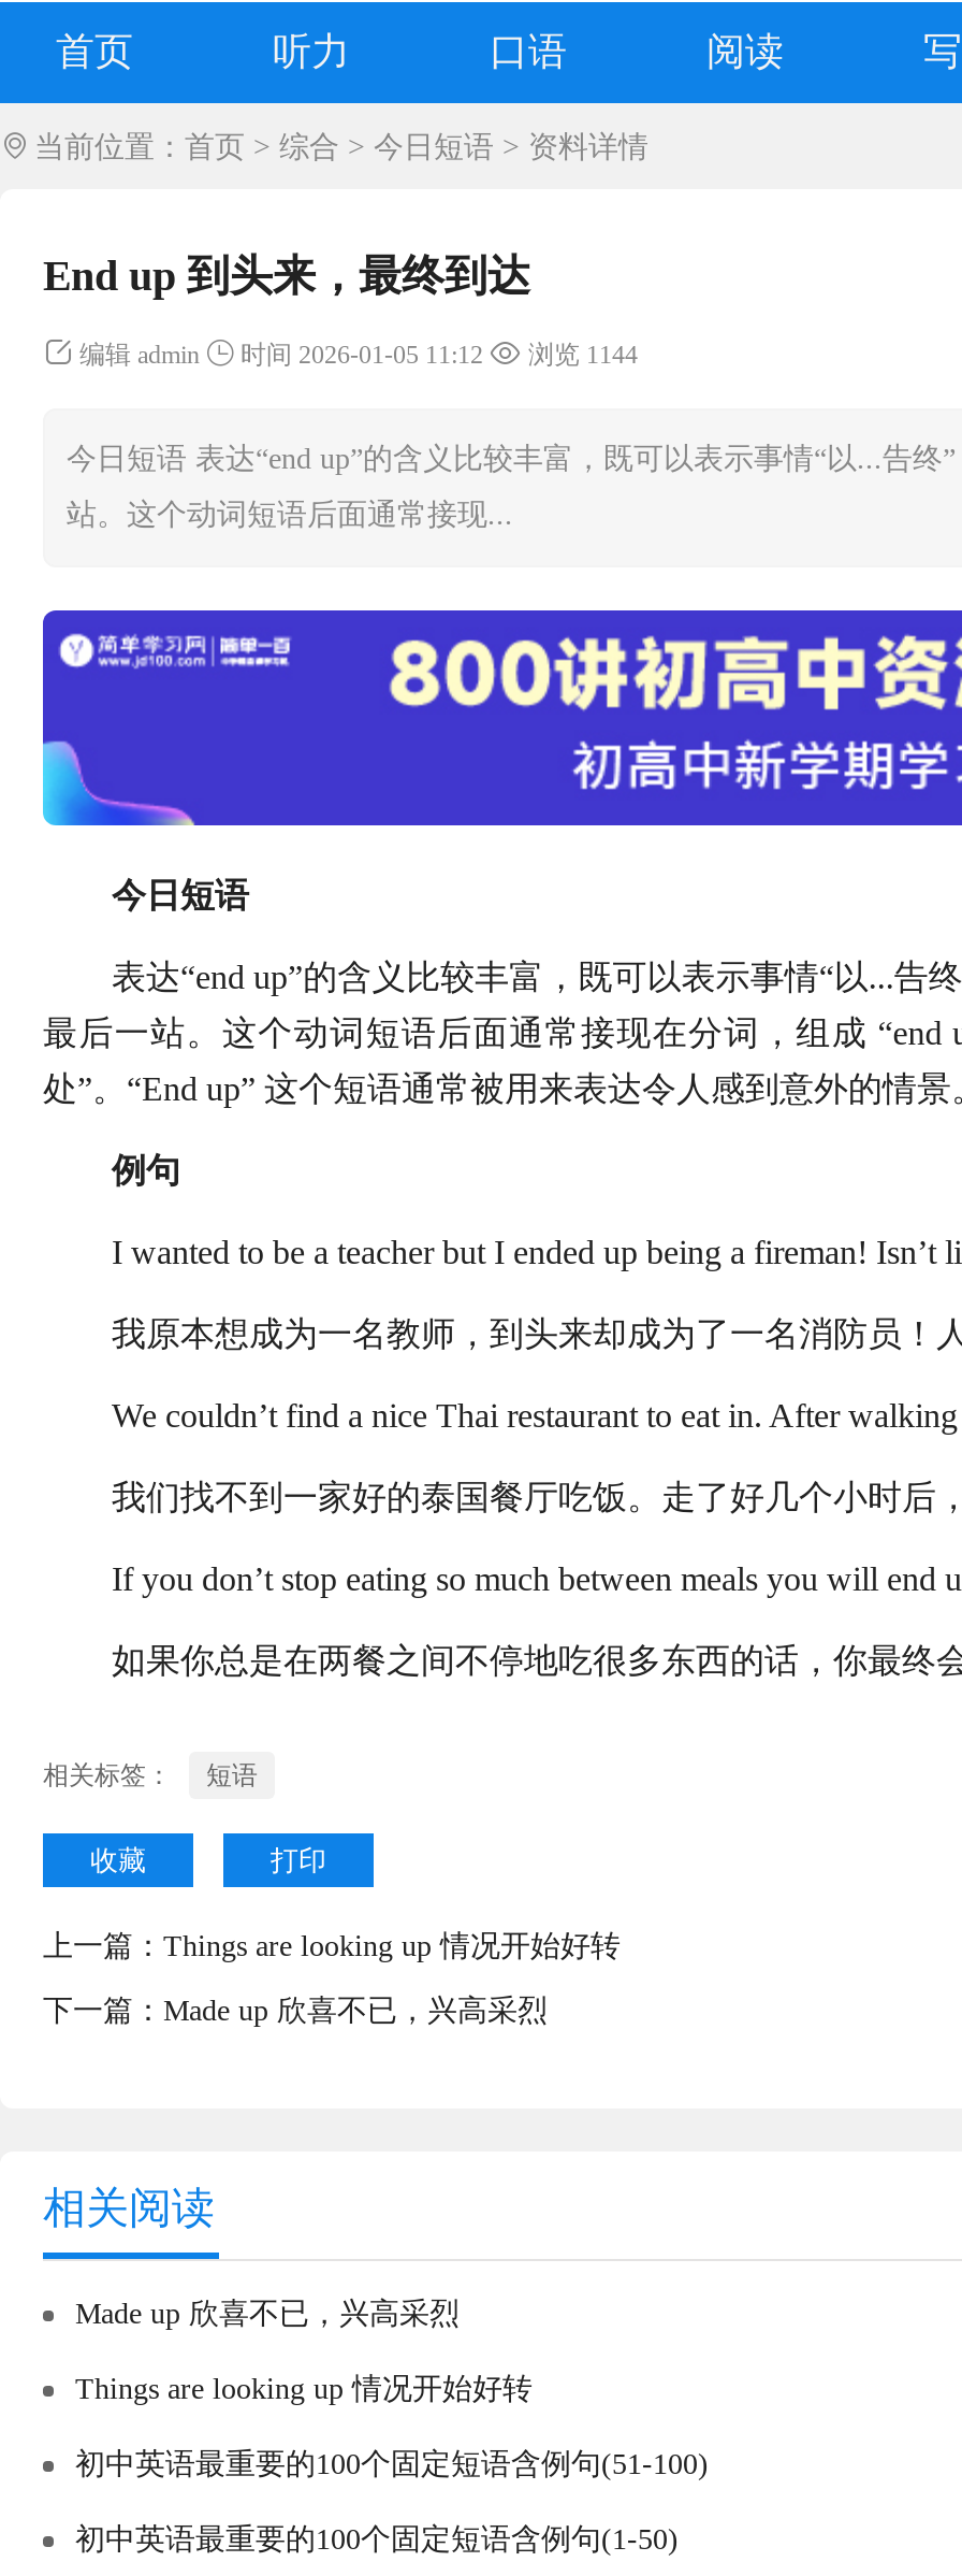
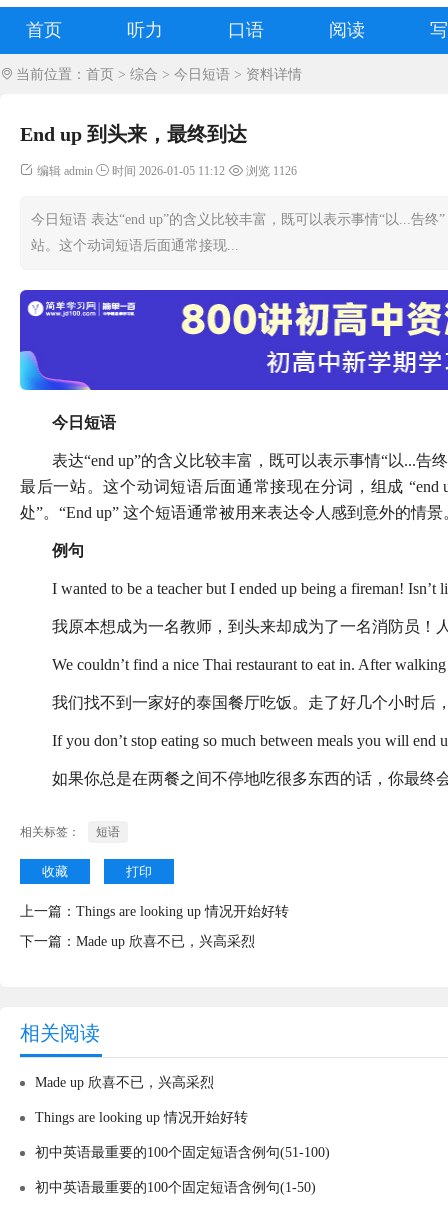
[73,340,638,370] 编辑 admin 时间 2026-01-05 11:12 浏览 1144 -> [34,164,297,178] 编辑 admin 时间 2026-01-05 11:12 浏览 1126

